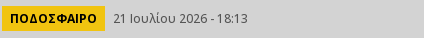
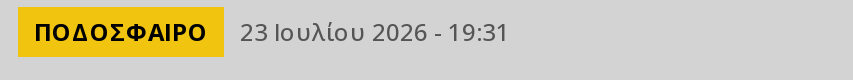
[10,10,248,27] ΠΟΔΟΣΦΑΙΡΟ 21 Ιουλίου 2026 - 18:13 -> [34,15,510,49] ΠΟΔΟΣΦΑΙΡΟ 23 Ιουλίου 2026 - 19:31

